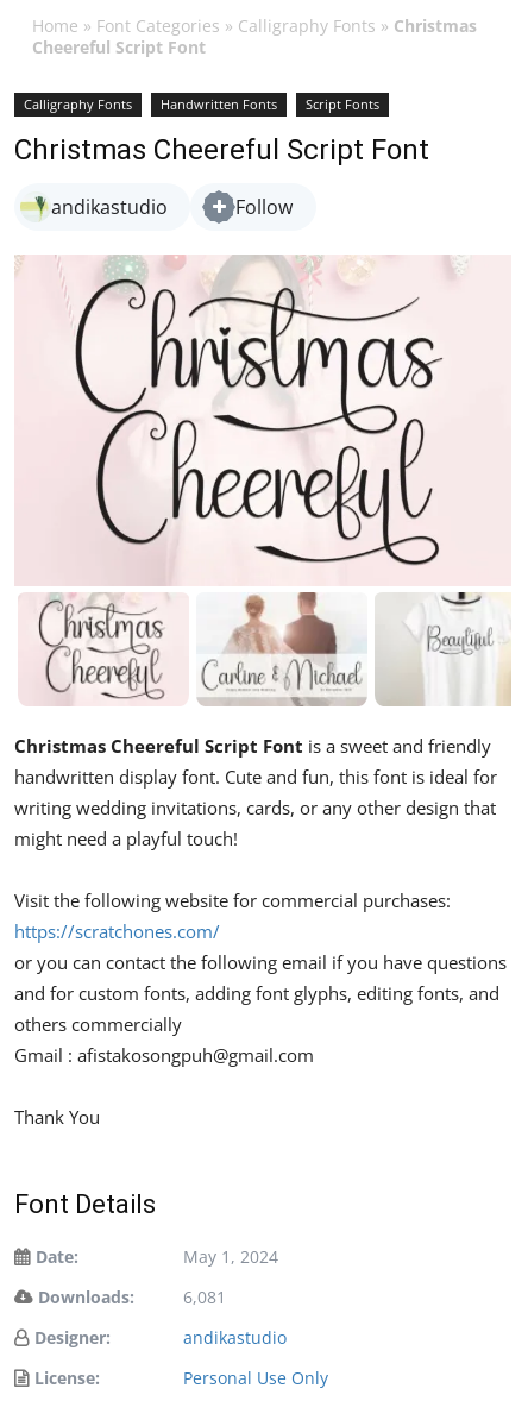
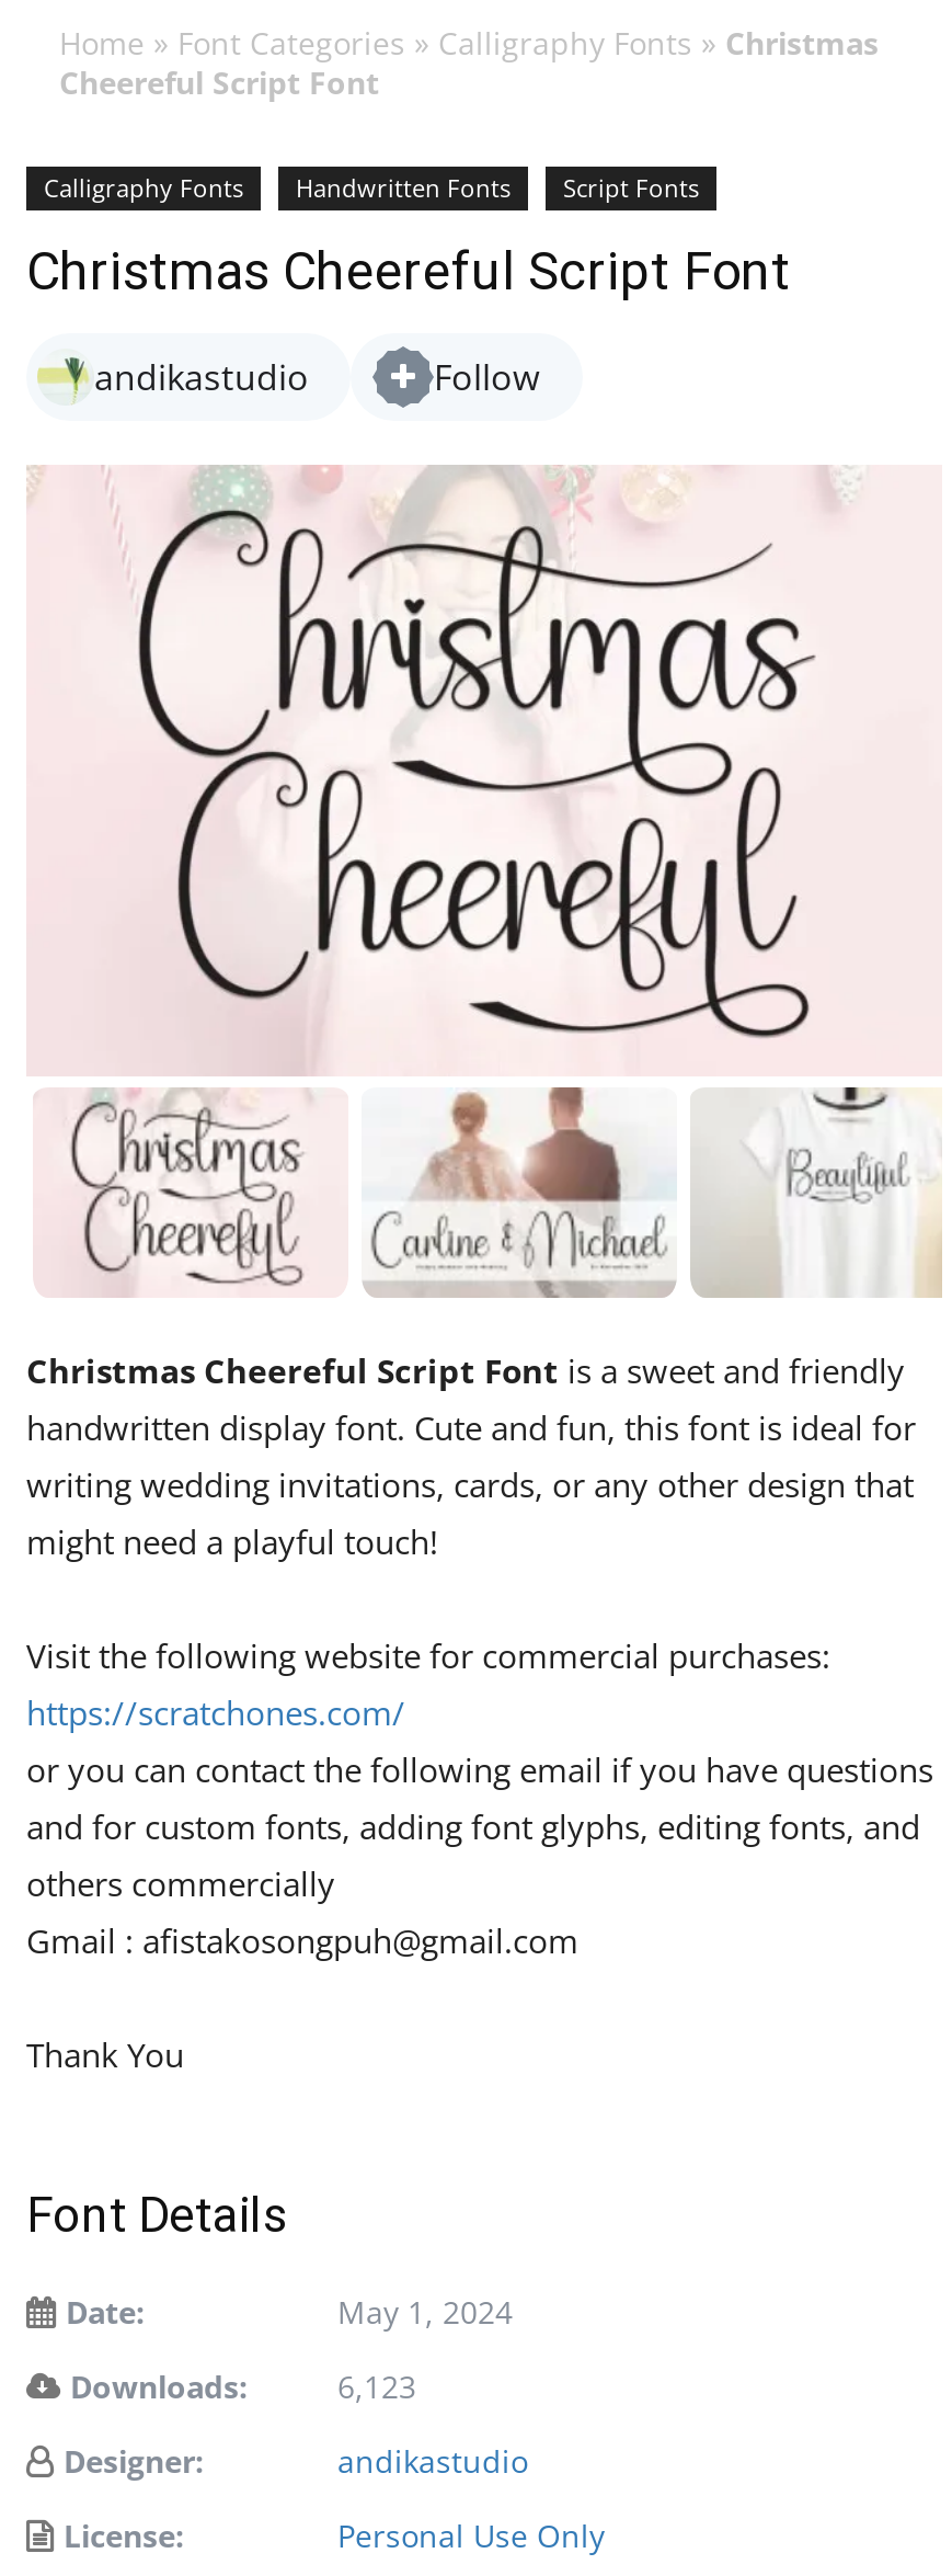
[183,1285,226,1308] 6,081 -> [337,2365,416,2407] 6,123

